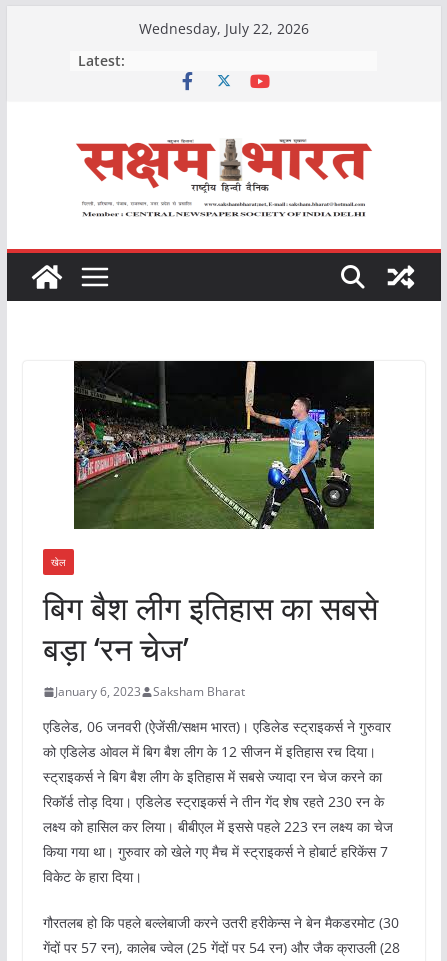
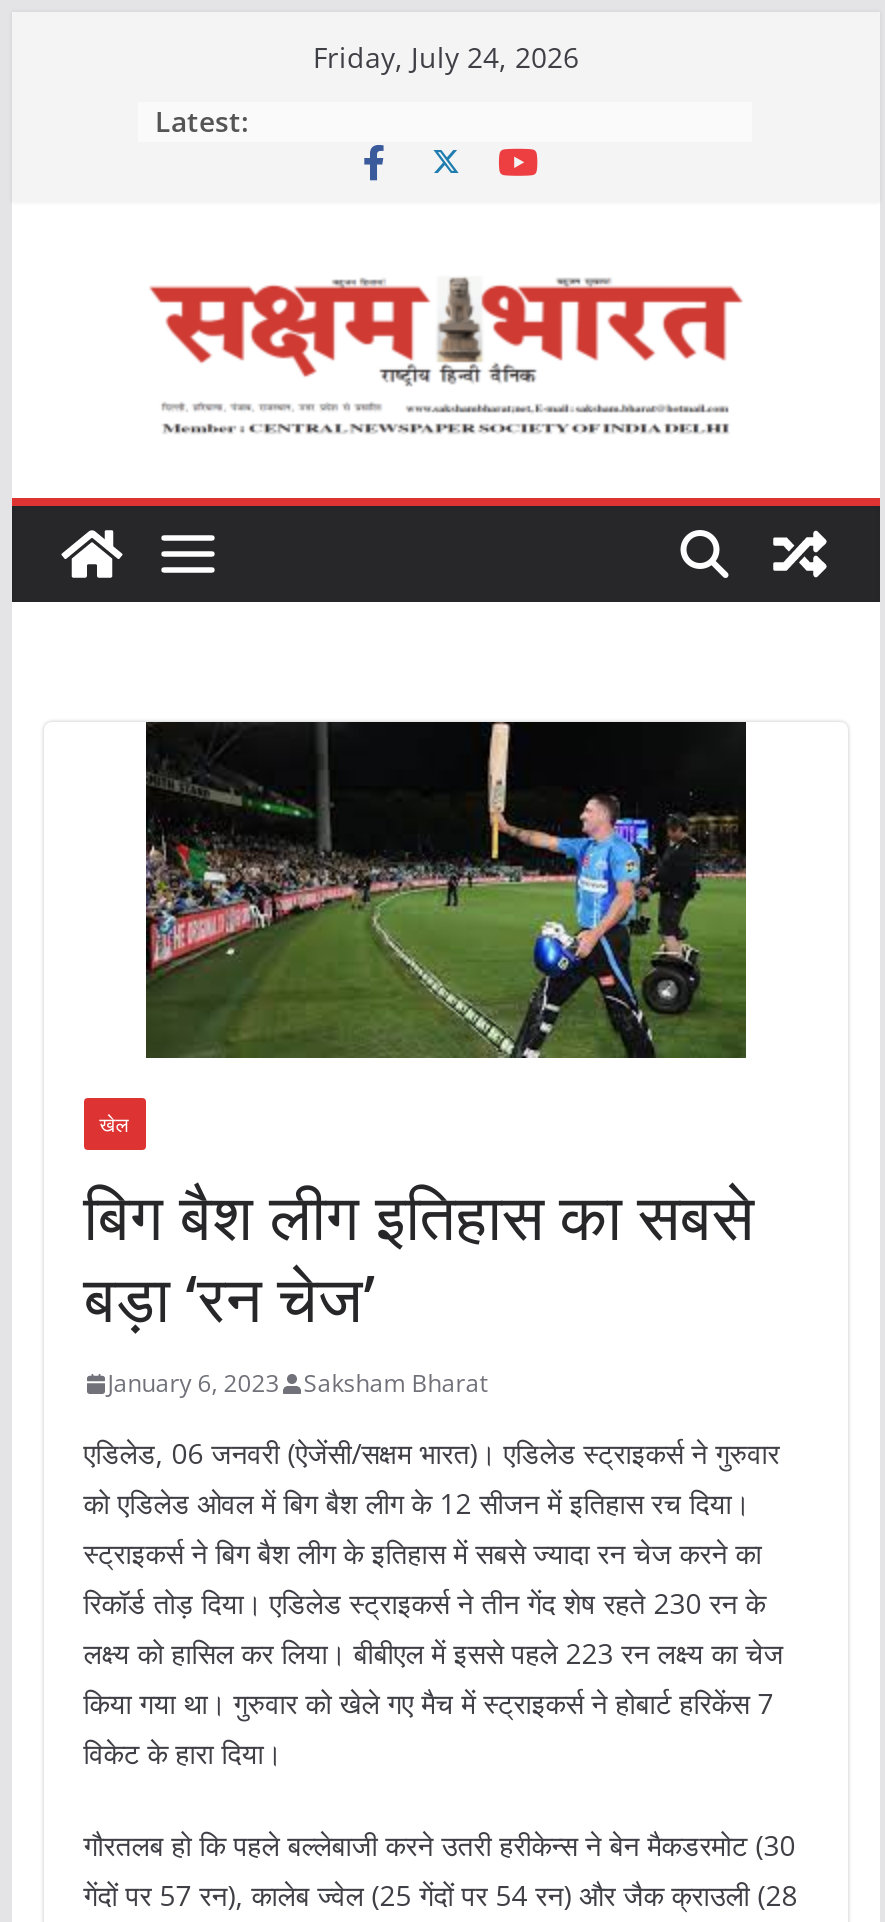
[139,19,309,38] Wednesday, July 22, 2026 -> [313,38,579,76] Friday, July 24, 2026

